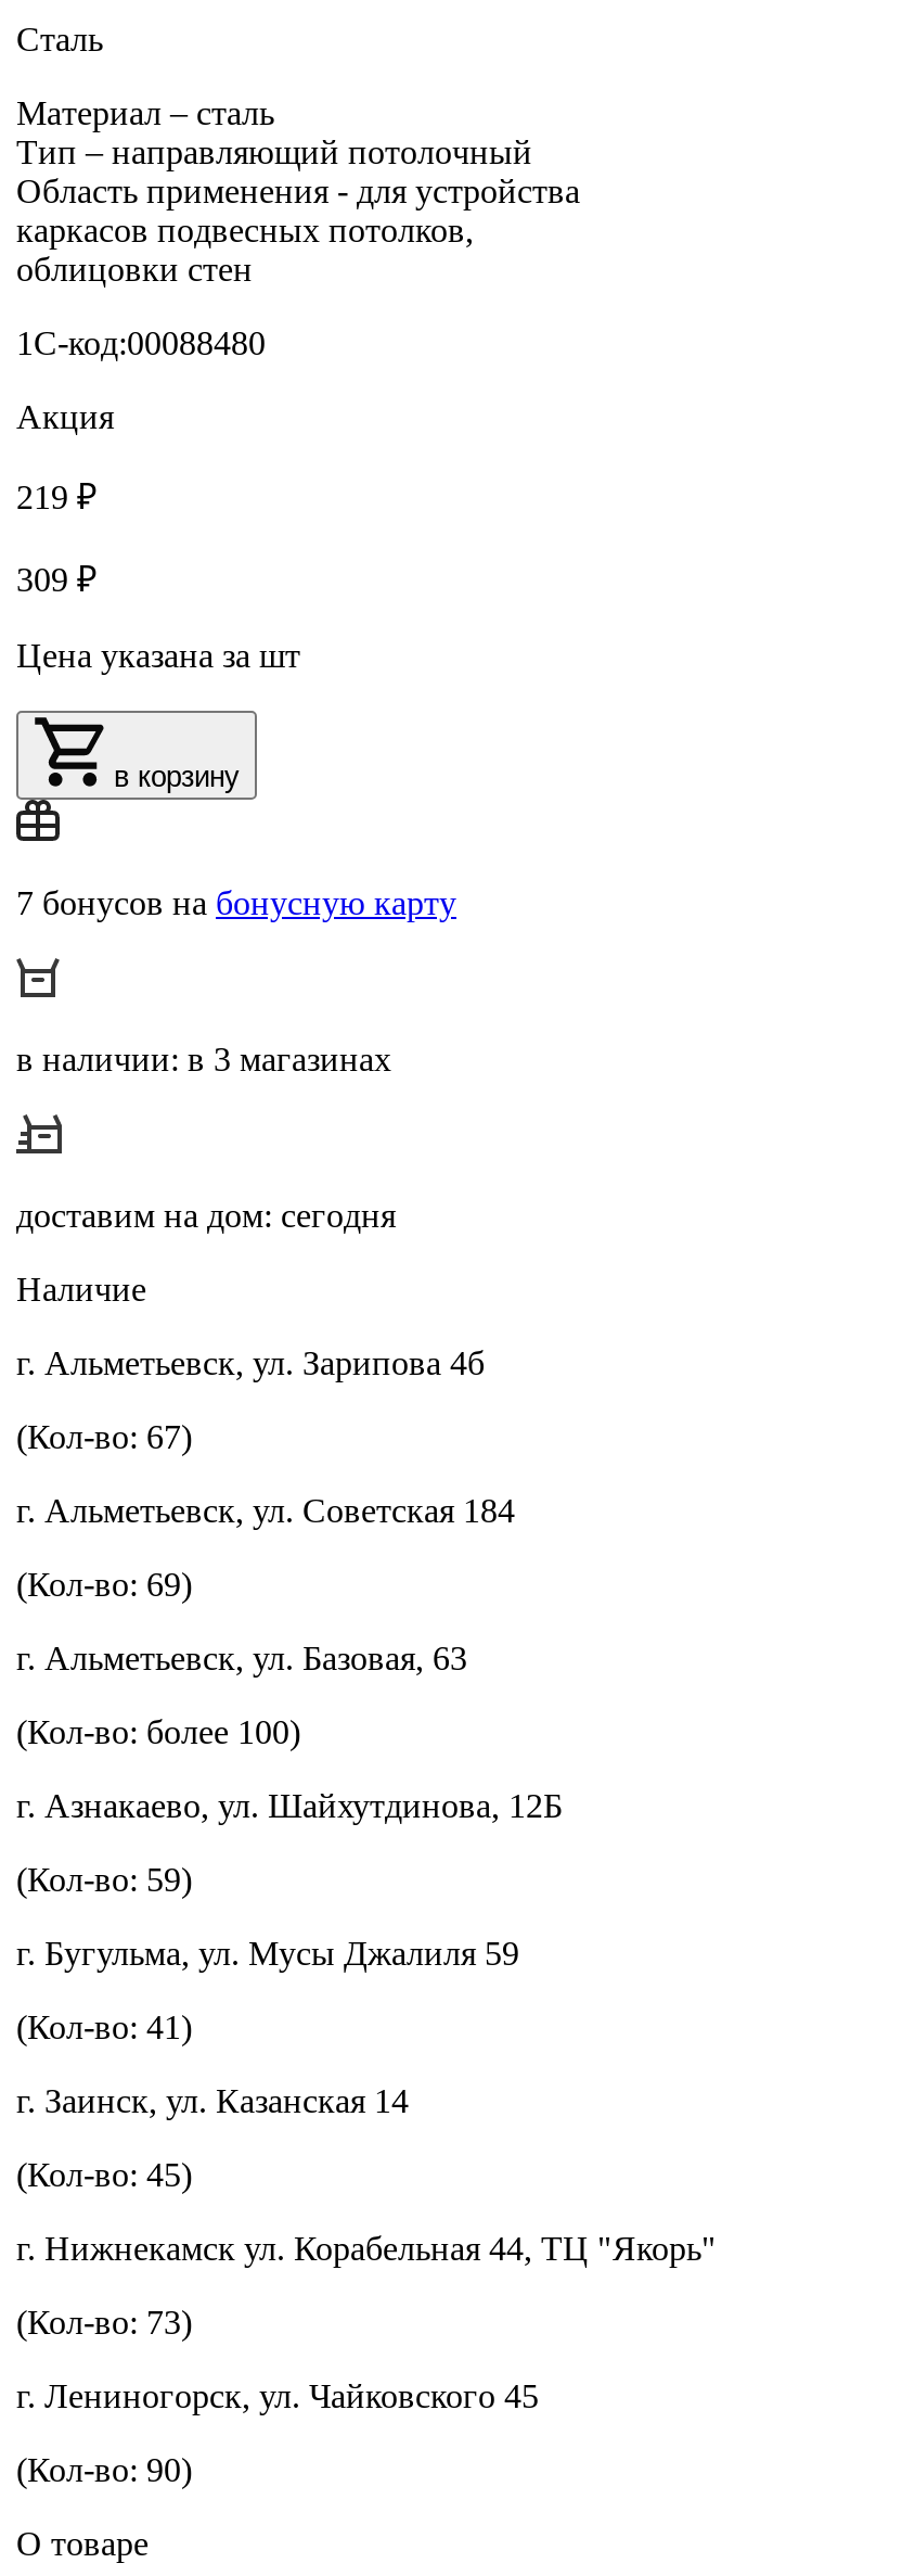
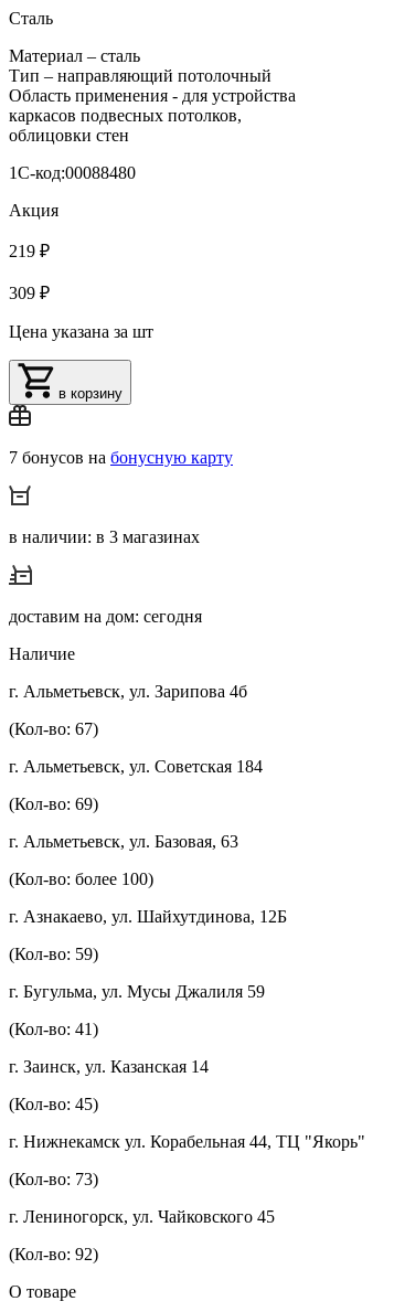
[16,2452,192,2489] (Кол-во: 90) -> [9,1245,98,1264] (Кол-во: 92)

